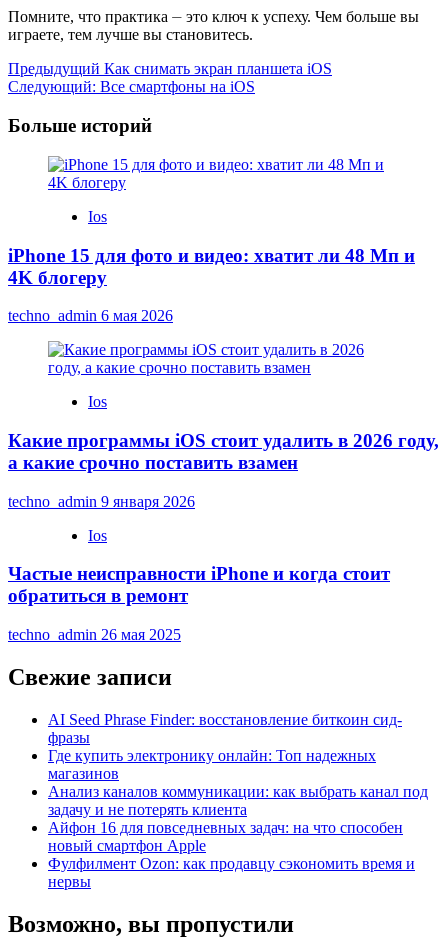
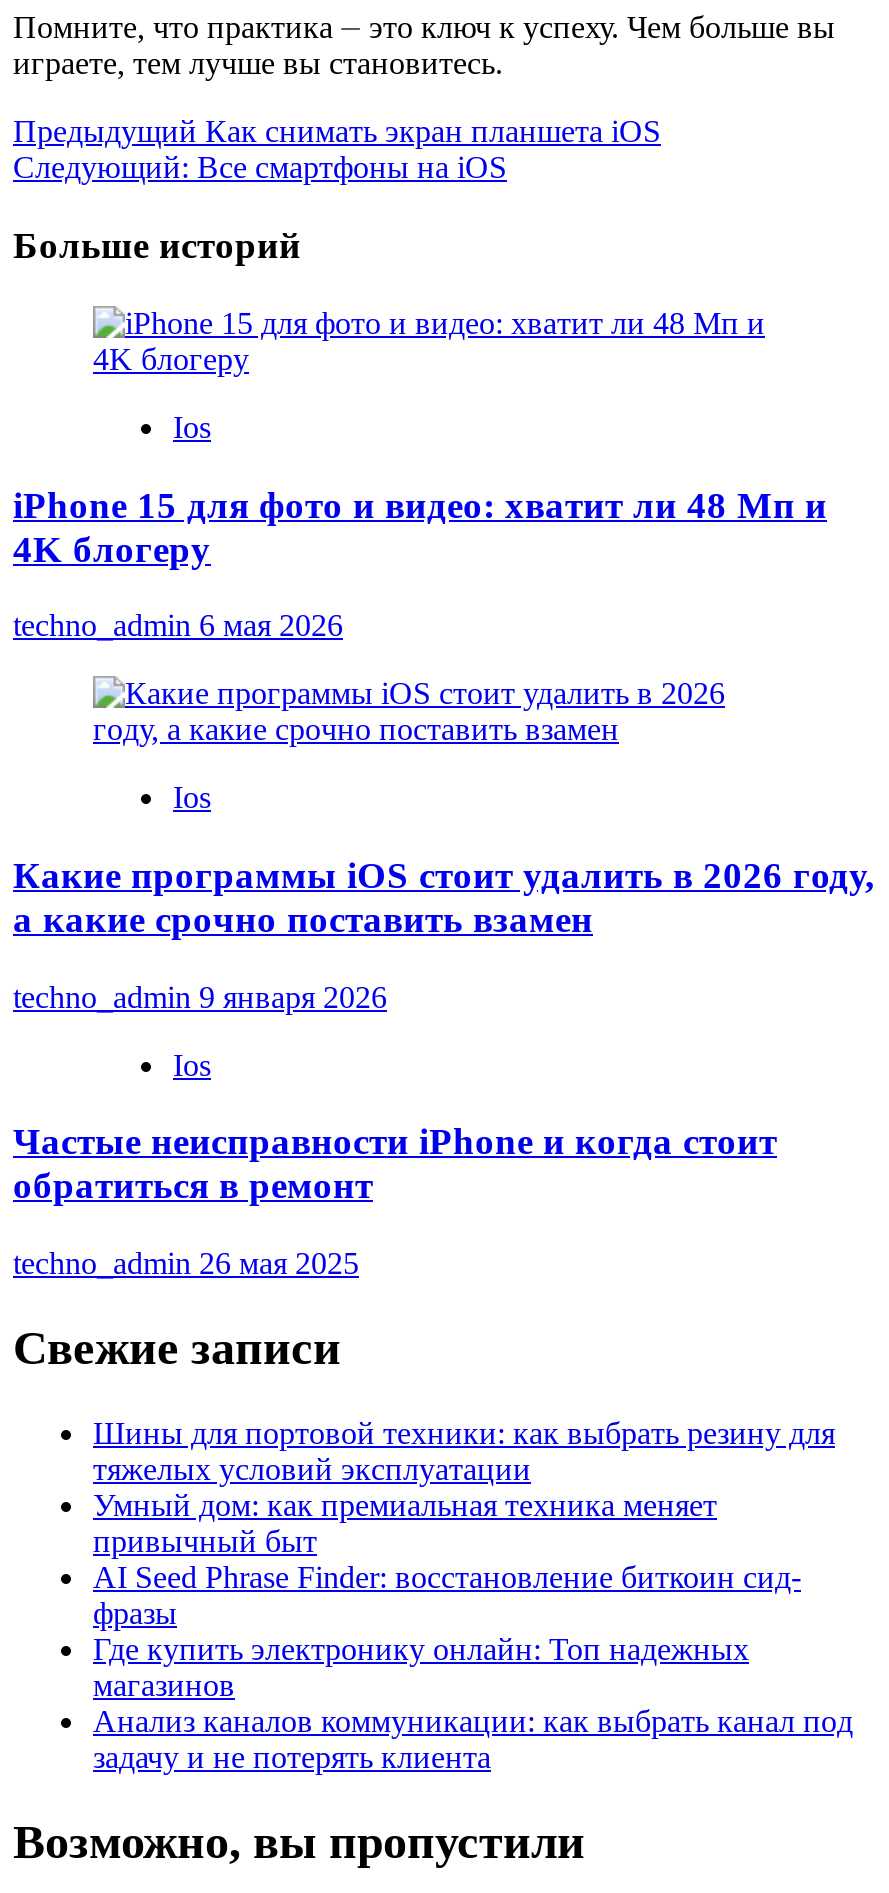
none -> [93,1416,835,1558] Шины для портовой техники: как выбрать резину для | тяжелых условий эксплуатации | Умный дом: как премиальная техника меняет | привычный быт
moved [48,729,428,818] -> [93,1596,853,1774]: фразы | Где купить электронику онлайн: Топ надежных | магазинов | Анализ каналов коммуникации: как выбрать канал под | задачу и не потерять клиента
[48,819,415,890] Айфон 16 для повседневных задач: на что способен | новый смартфон Apple | Фулфилмент Ozon: как продавцу сэкономить время и | нервы -> none

